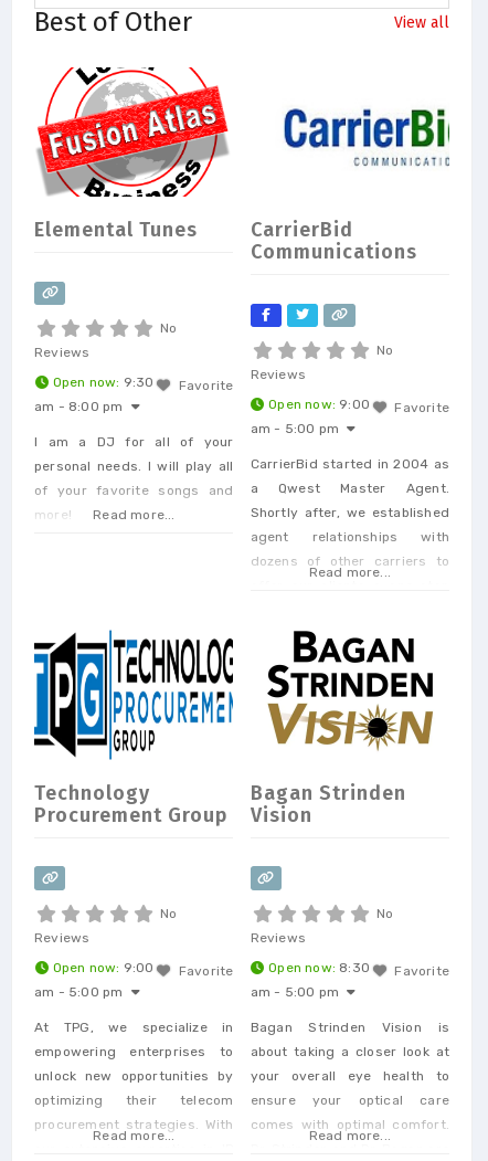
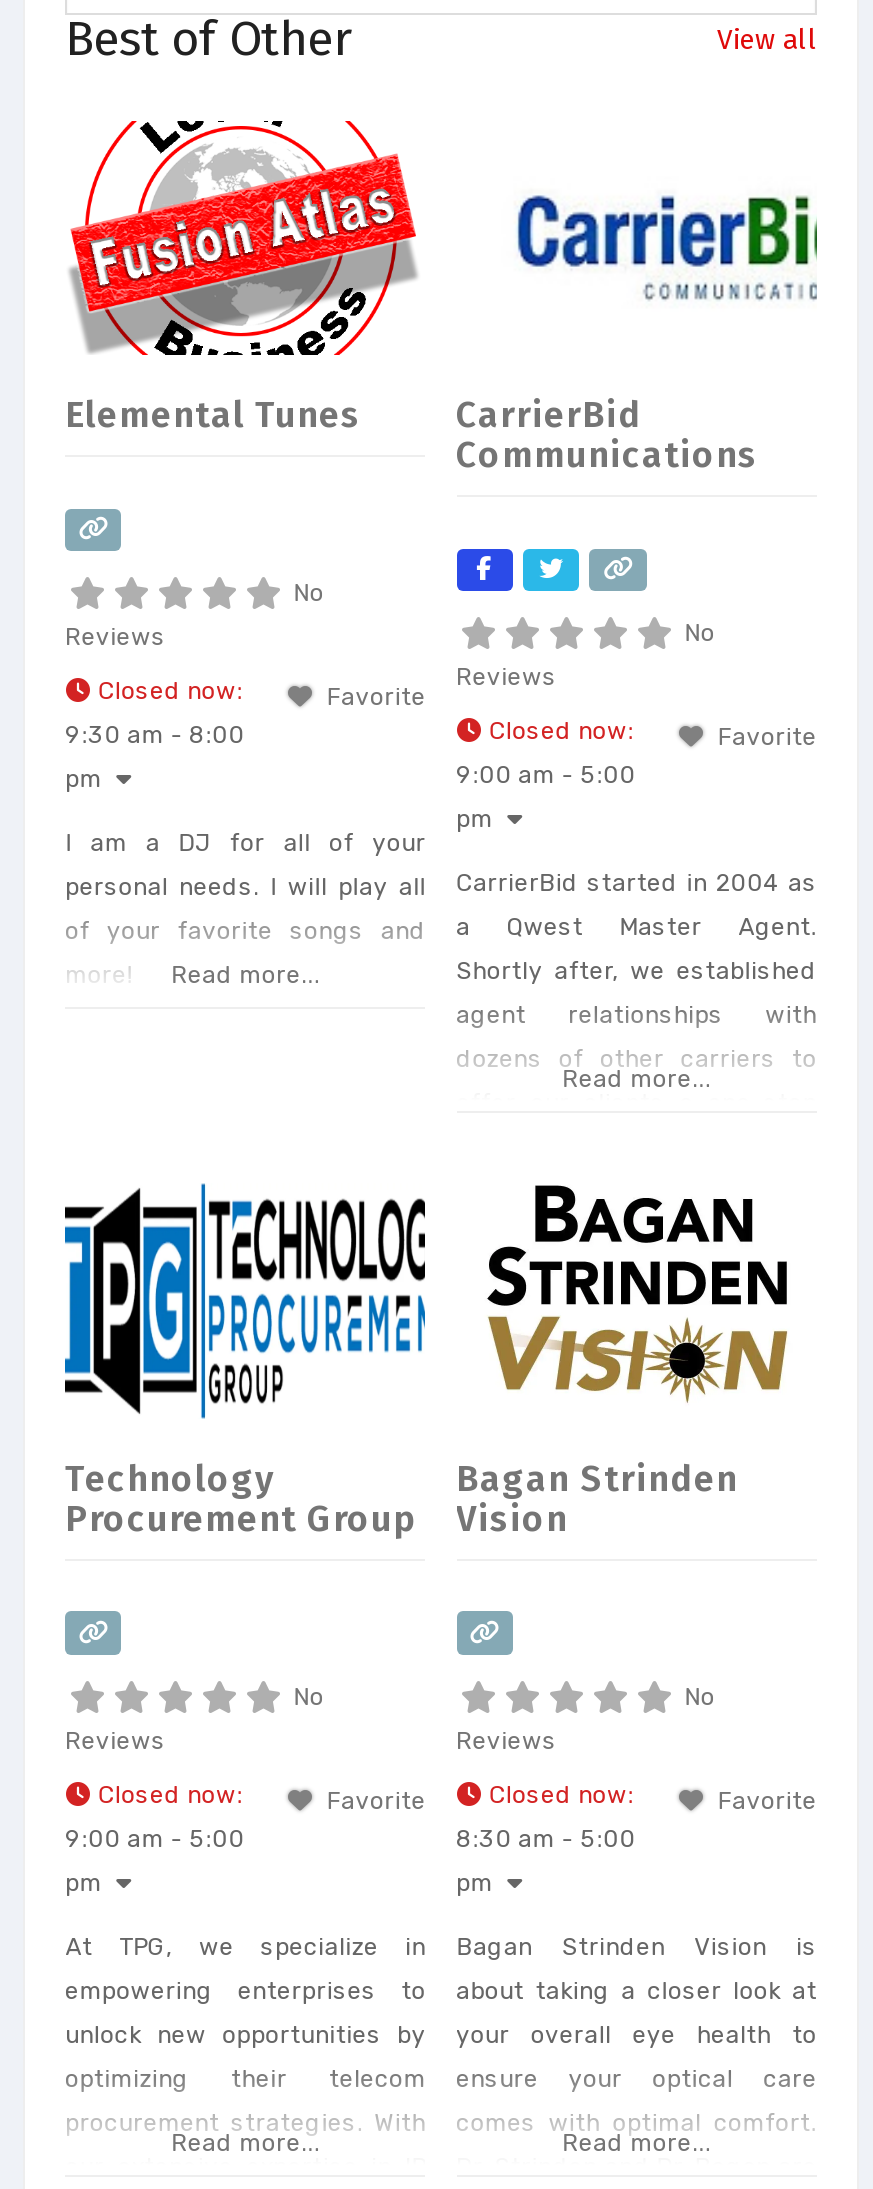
[34,375,154,415] Open now: 9:30 | am - 8:00 pm -> [65,678,245,794] Closed now: | 9:30 am - 8:00 | pm
[250,397,370,437] Open now: 9:00 | am - 5:00 pm -> [456,718,636,834] Closed now: | 9:00 am - 5:00 | pm
[34,960,154,999] Open now: 9:00 | am - 5:00 pm -> [65,1781,245,1897] Closed now: | 9:00 am - 5:00 | pm
[250,960,370,999] Open now: 8:30 | am - 5:00 pm -> [456,1781,636,1897] Closed now: | 8:30 am - 5:00 | pm

